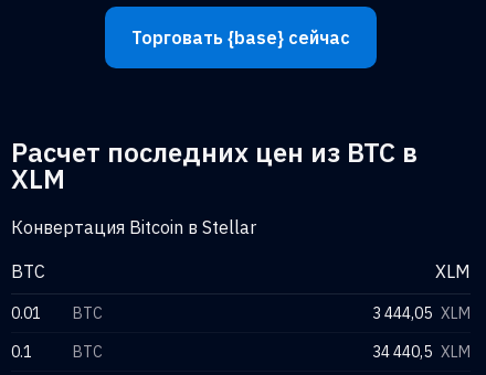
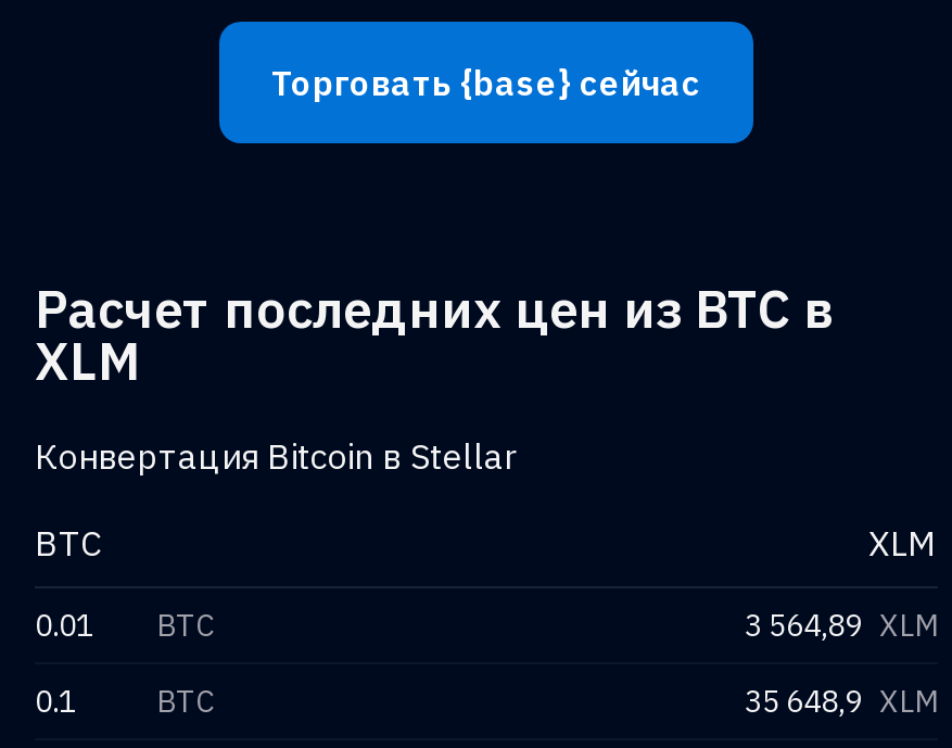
[372,303,471,323] 3 444,05 XLM -> [745,606,938,645] 3 564,89 XLM
[372,342,471,362] 34 440,5 XLM -> [745,682,938,721] 35 648,9 XLM

